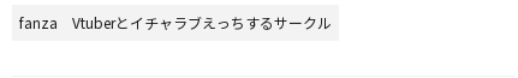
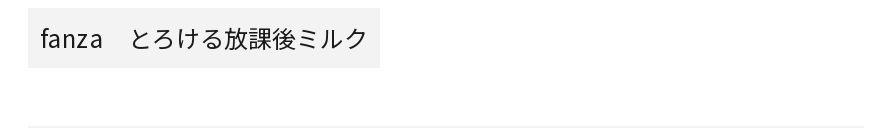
[72,12,332,33] Vtuberとイチャラブえっちするサークル -> [128,20,368,54] とろける放課後ミルク

